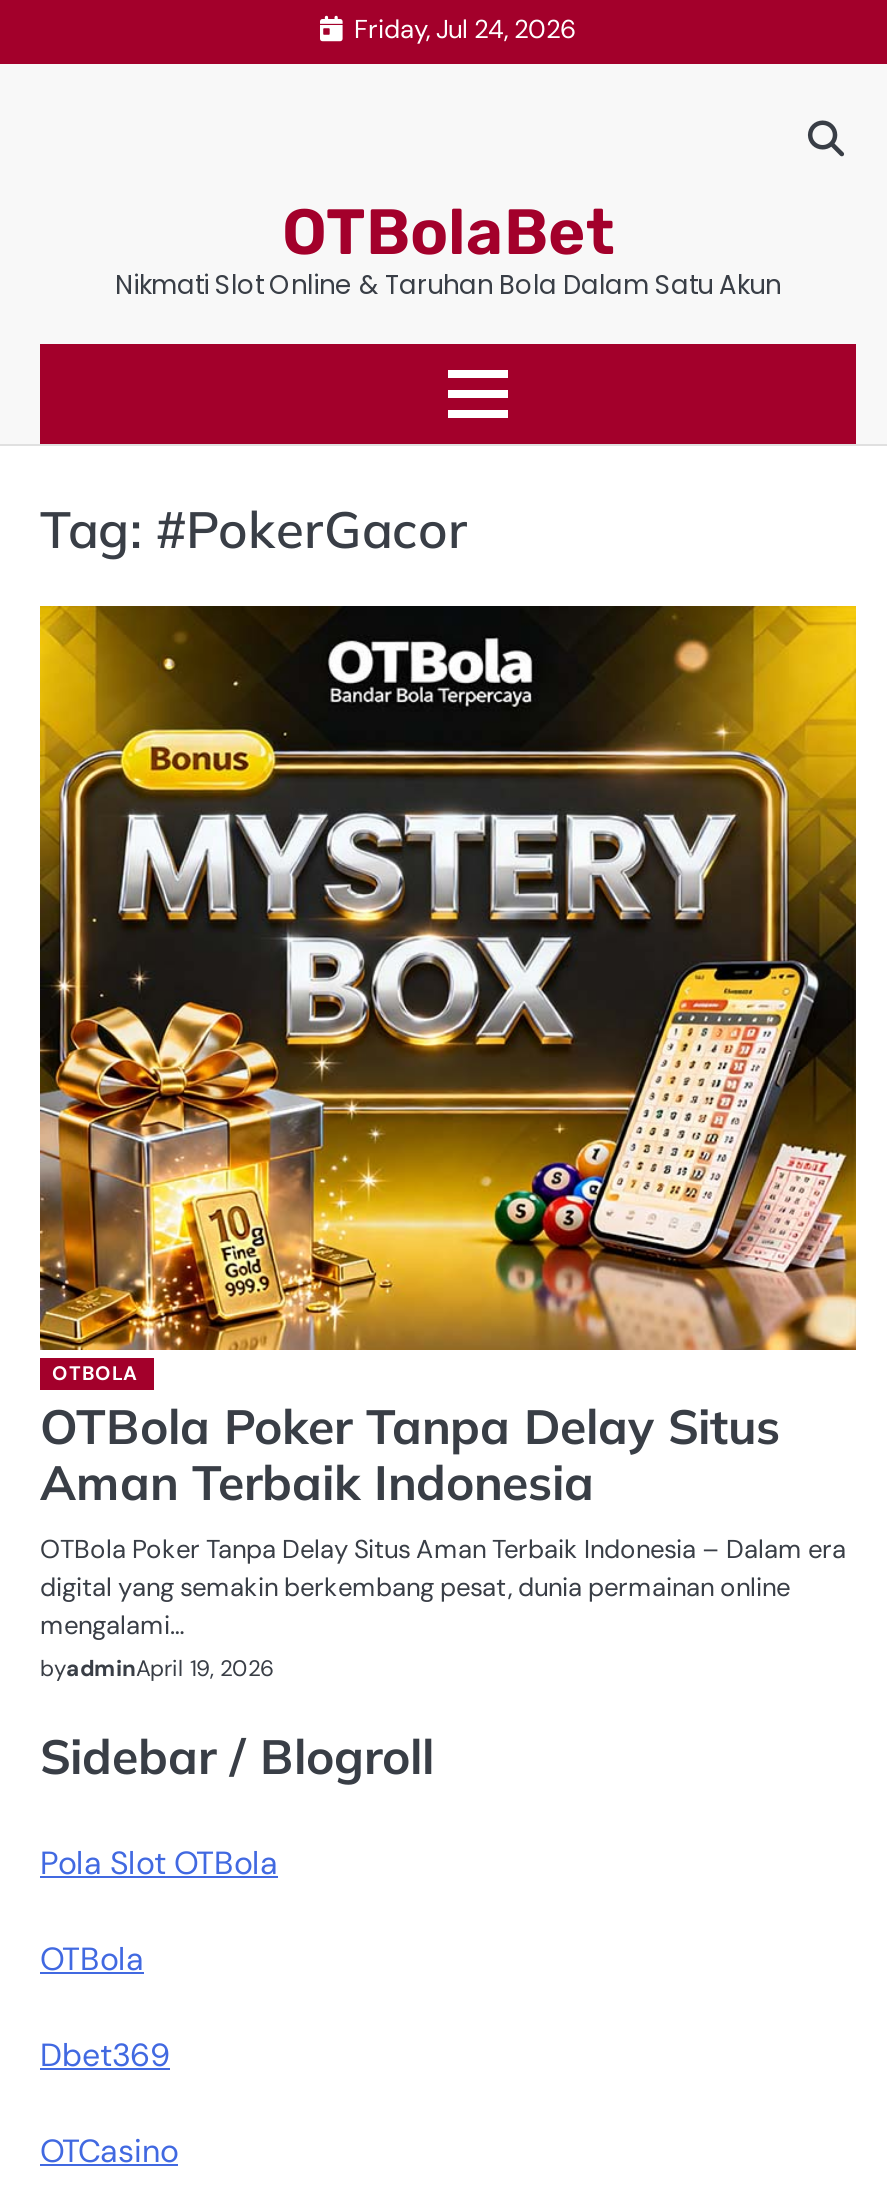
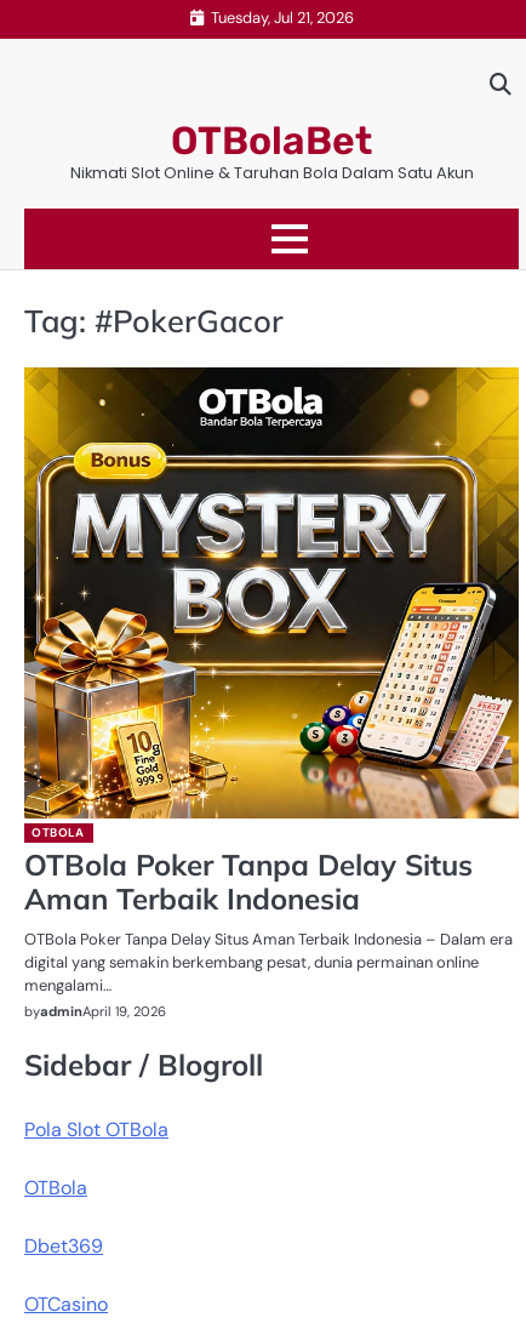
[354,11,576,45] Friday, Jul 24, 2026 -> [210,7,353,27] Tuesday, Jul 21, 2026

